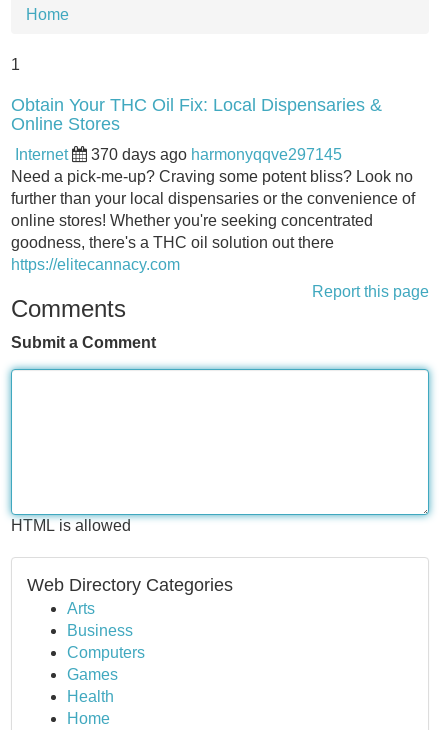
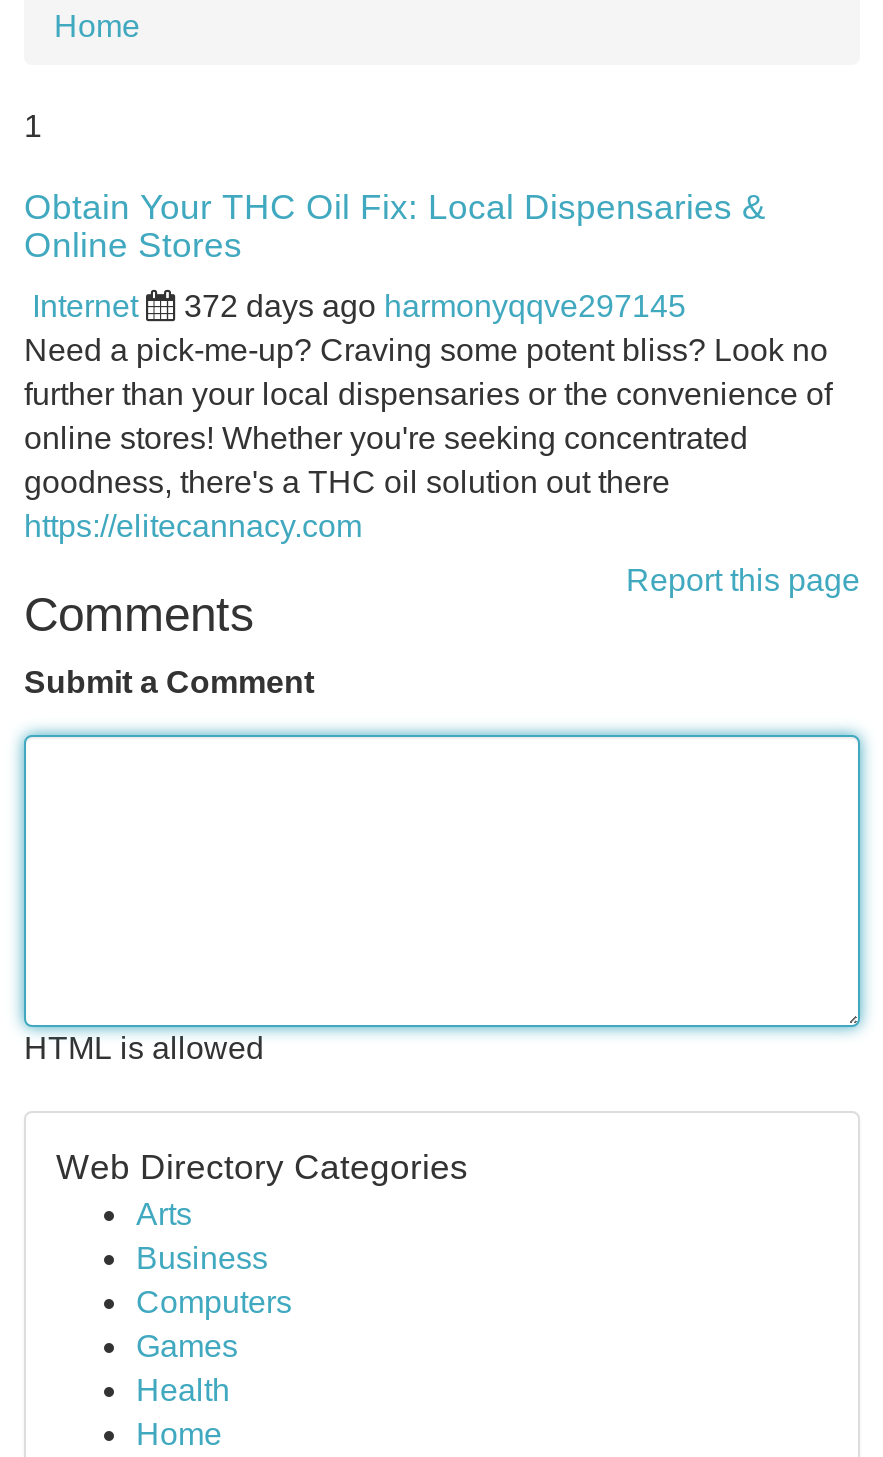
[91,146,342,163] 370 days ago harmonyqqve297145 -> [184,289,686,323] 372 days ago harmonyqqve297145

